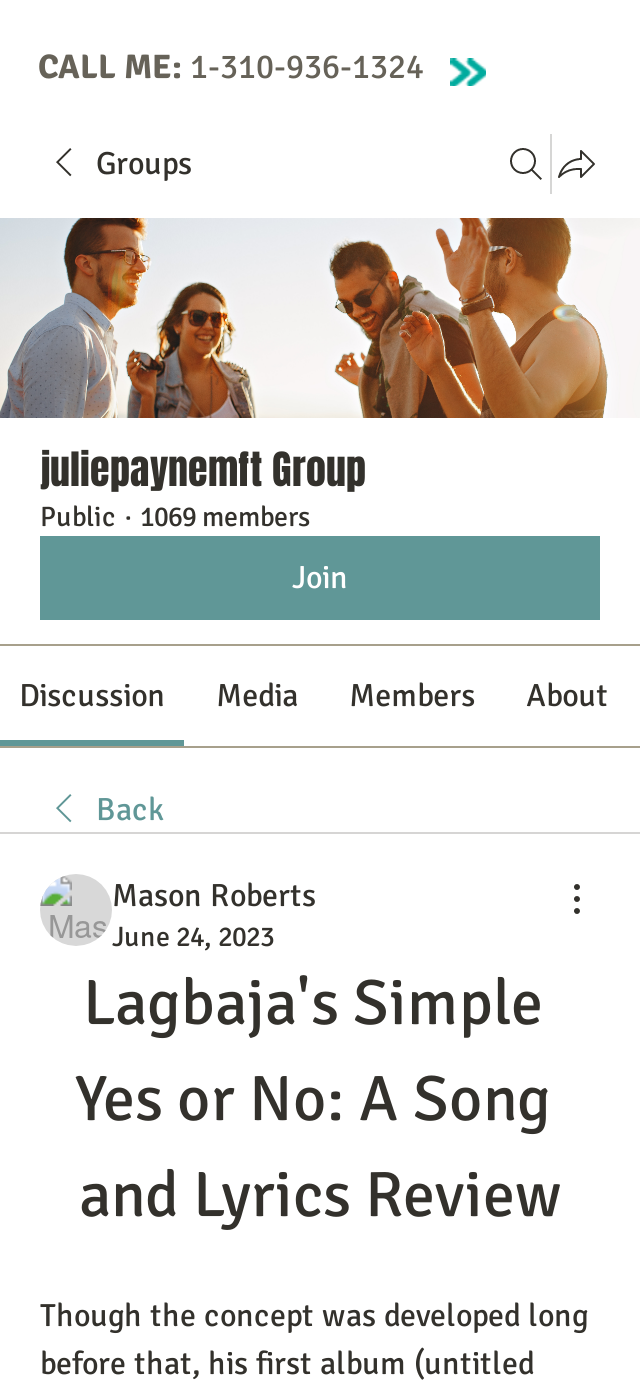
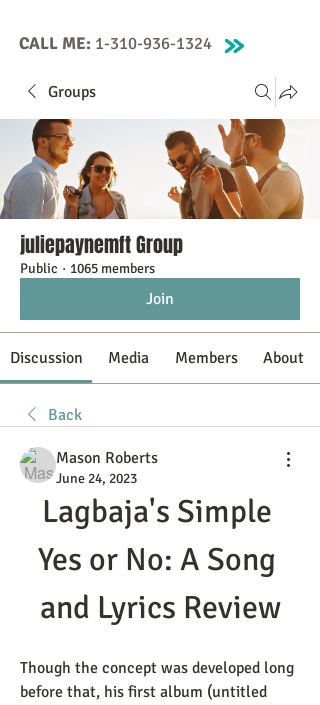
[40,500,310,534] Public · 1069 members -> [20,260,155,277] Public · 1065 members

